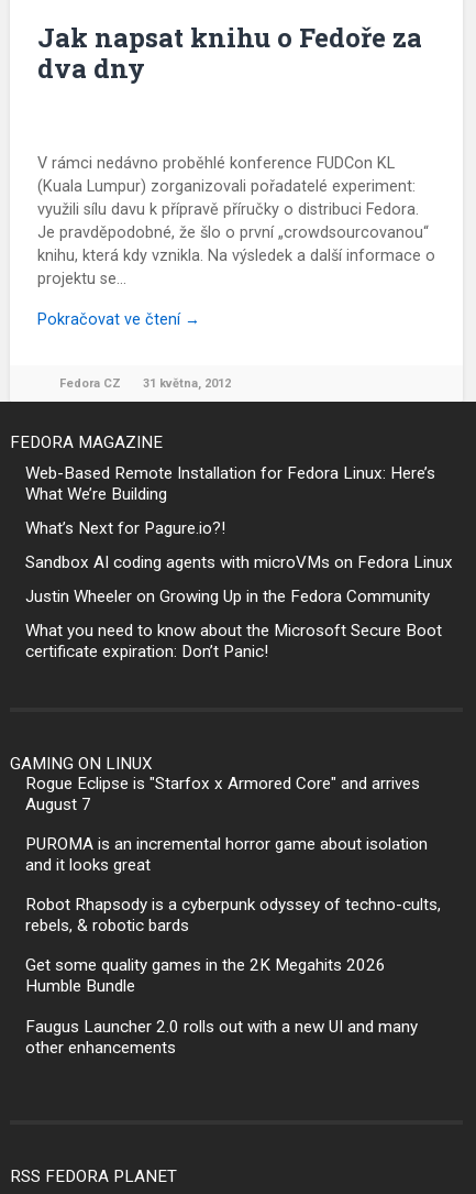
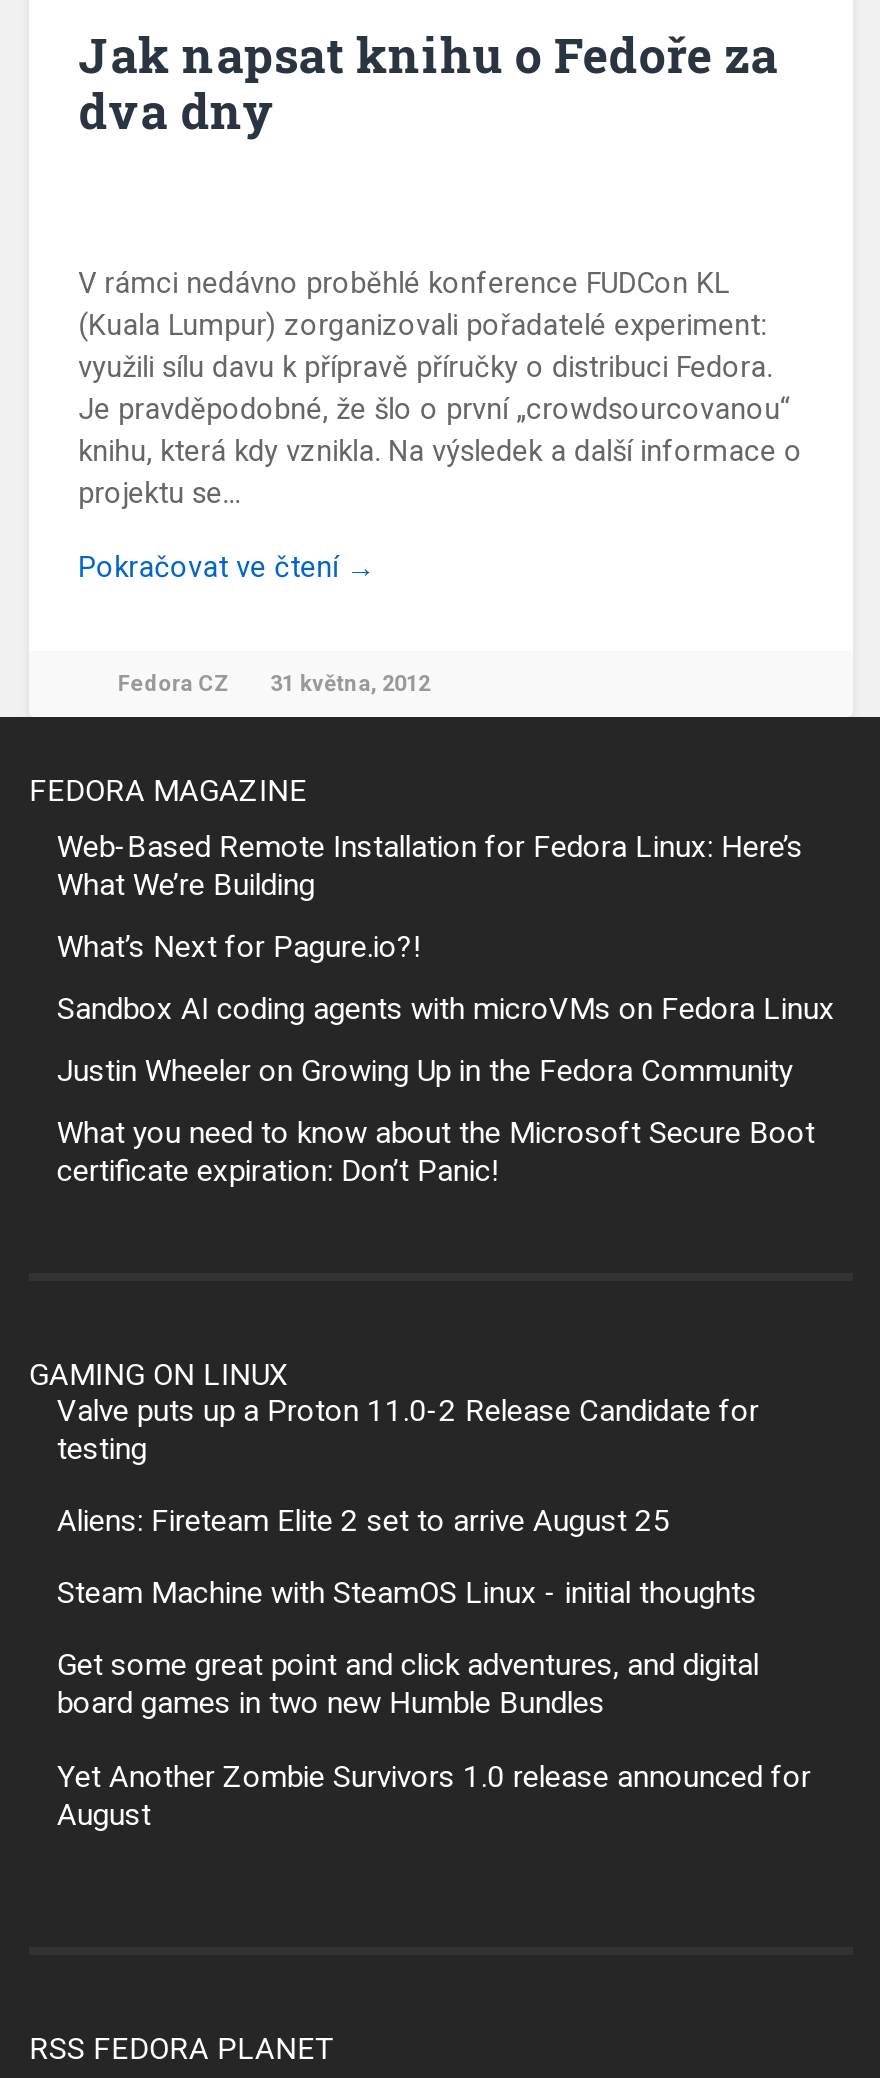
[25,774,420,814] Rogue Eclipse is "Starfox x Armored Core" and arrives | August 7 -> [57,1393,759,1467] Valve puts up a Proton 11.0-2 Release Candidate for | testing
[25,834,428,875] PUROMA is an incremental horror game about isolation | and it looks great -> [57,1503,671,1539] Aliens: Fireteam Elite 2 set to arrive August 25
[25,895,441,936] Robot Rhapsody is a cyberpunk odyssey of techno-cults, | rebels, & robotic bards -> [57,1576,757,1612] Steam Machine with SteamOS Linux - initial thoughts
[25,956,386,996] Get some quality games in the 2K Megahits 2026 | Humble Bundle -> [57,1648,759,1722] Get some great point and click adventures, and digital | board games in two new Humble Bundles
[25,1016,418,1057] Faugus Launcher 2.0 rolls out with a new UI and many | other enhancements -> [57,1758,811,1832] Yet Another Zombie Survivors 1.0 release announced for | August

